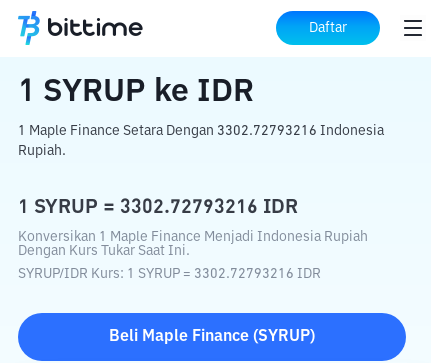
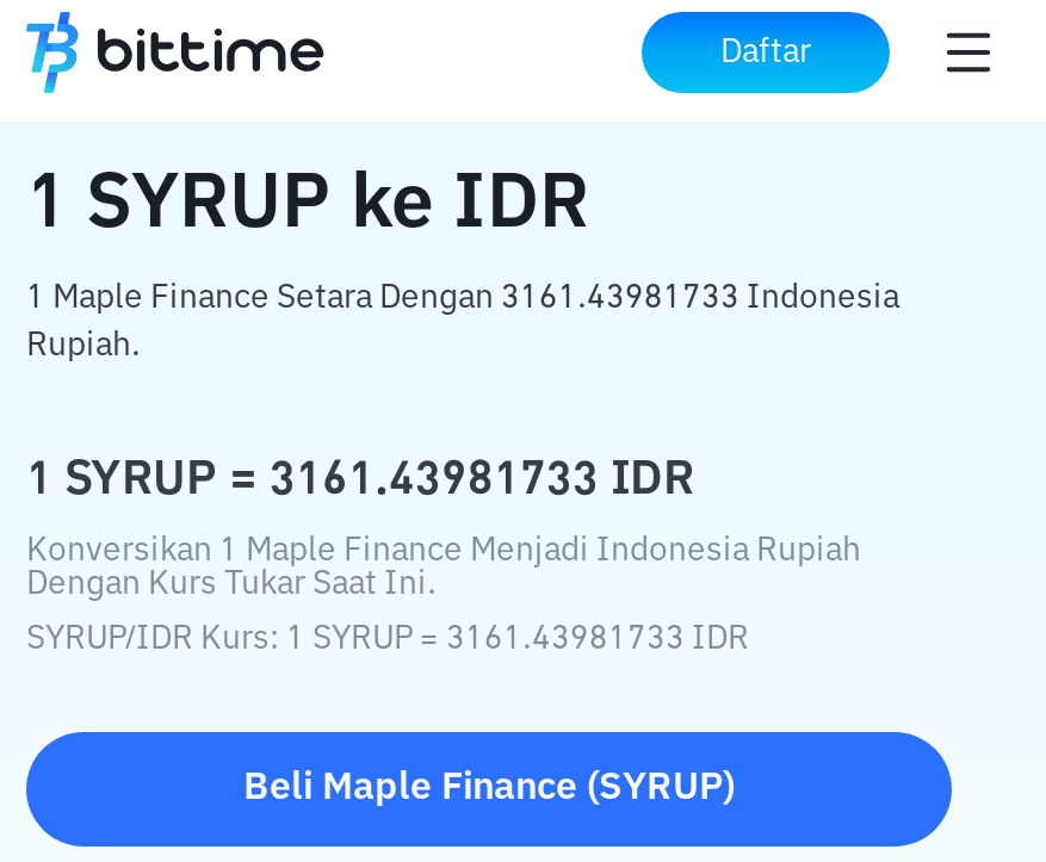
[18,124,384,138] 1 Maple Finance Setara Dengan 3302.72793216 Indonesia -> [26,281,899,315] 1 Maple Finance Setara Dengan 3161.43981733 Indonesia
[18,197,298,217] 1 SYRUP = 3302.72793216 IDR -> [26,455,694,503] 1 SYRUP = 3161.43981733 IDR
[18,267,321,281] SYRUP/IDR Kurs: 1 SYRUP = 3302.72793216 IDR -> [26,622,749,656] SYRUP/IDR Kurs: 1 SYRUP = 3161.43981733 IDR

